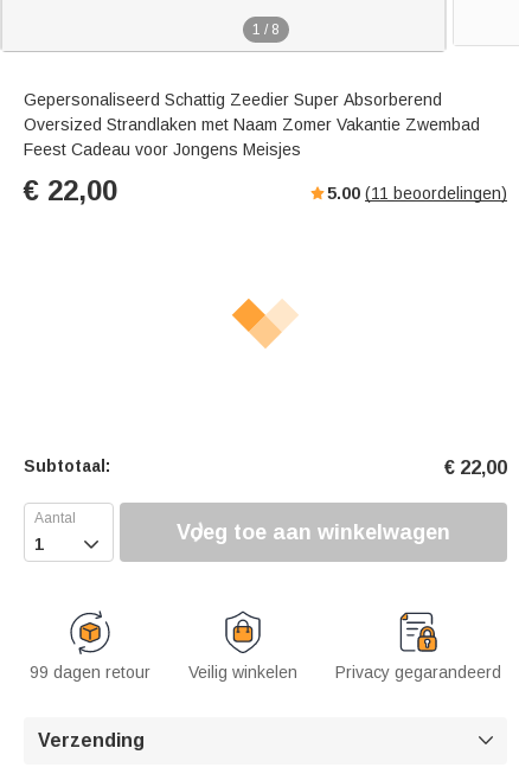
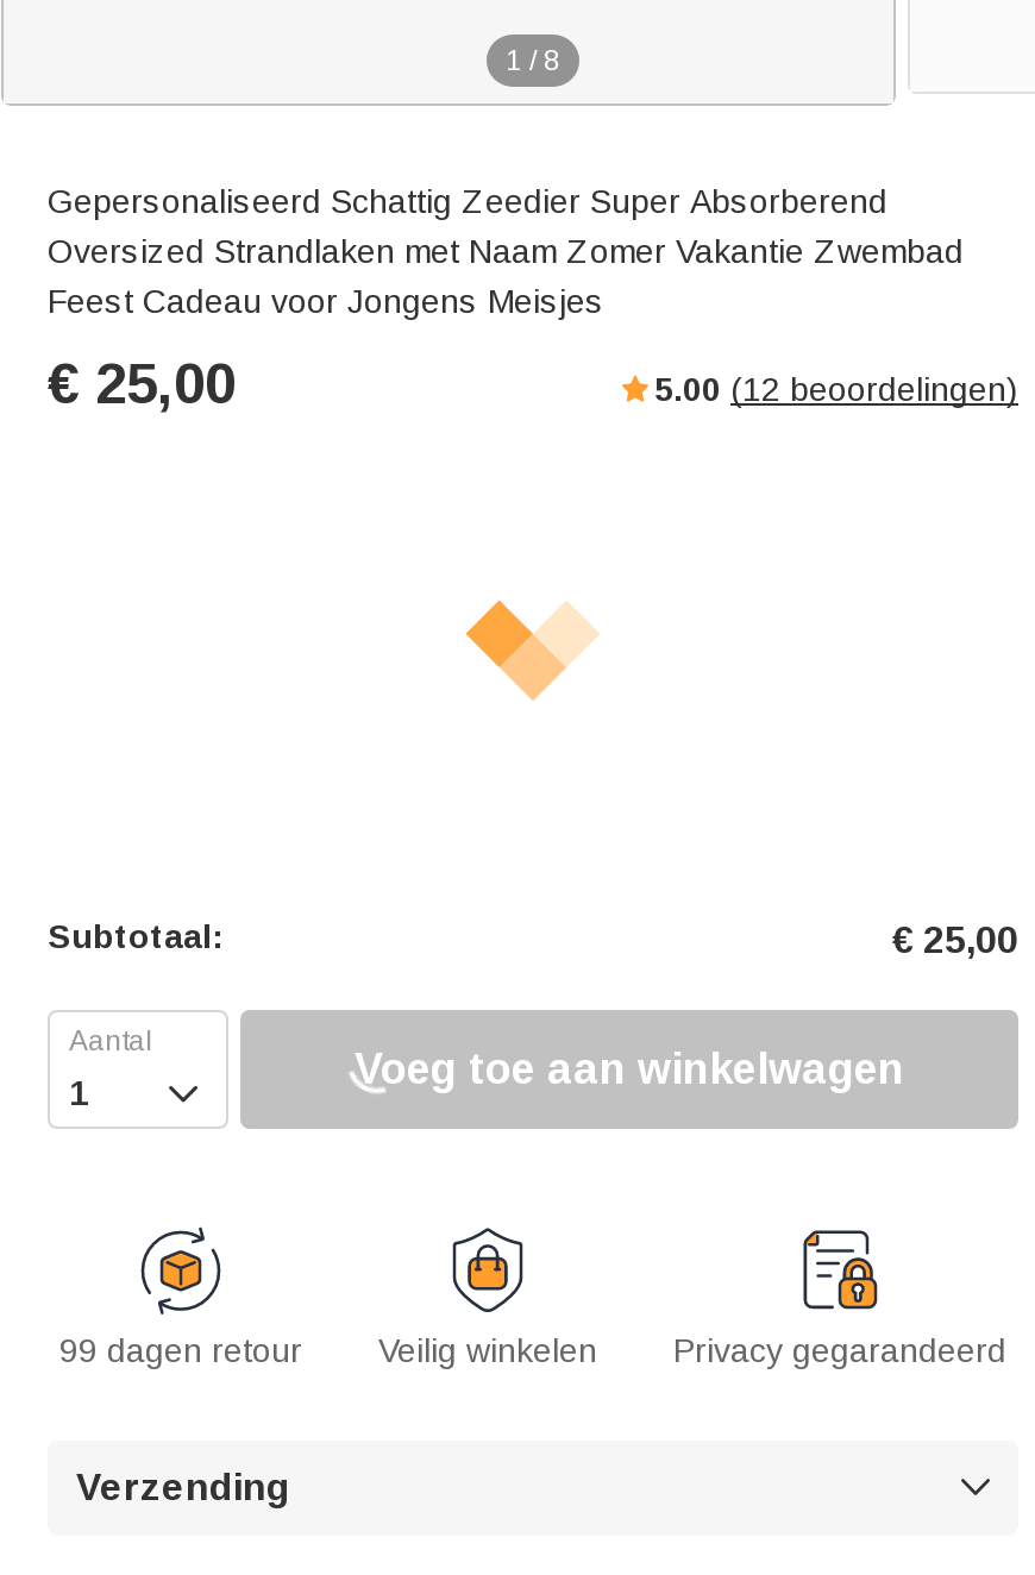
[24,175,117,207] €22,00 -> [48,352,236,416] €25,00
[327,184,507,203] 5.00 (11 beoordelingen) -> [654,371,1018,409] 5.00 (12 beoordelingen)
[444,458,507,478] €22,00 -> [892,920,1018,961] €25,00

